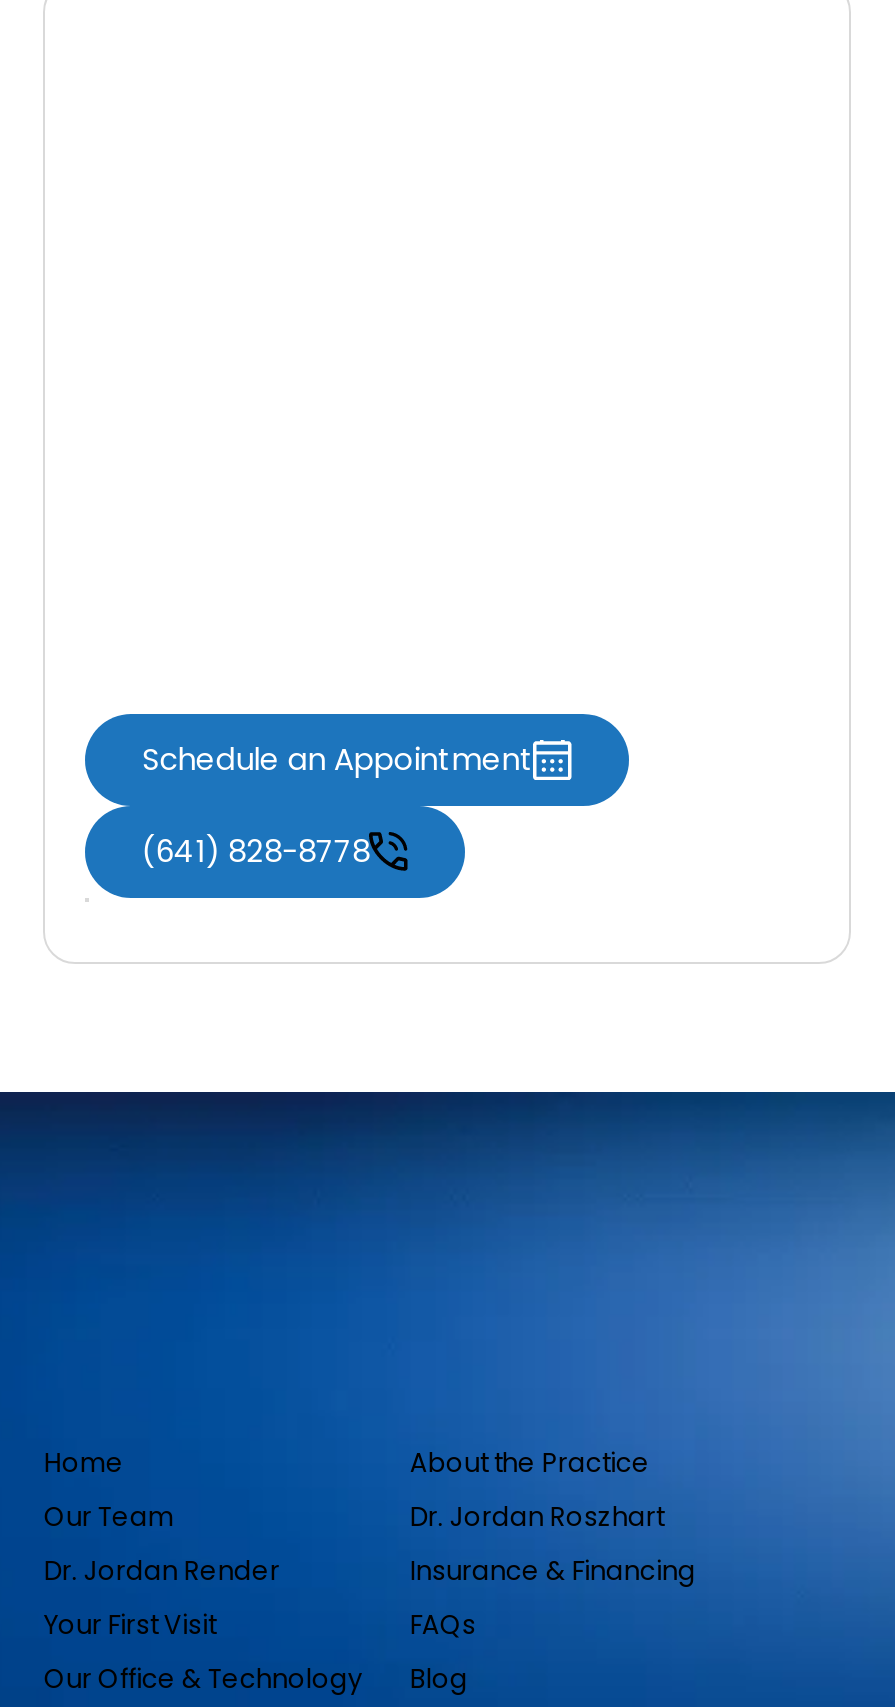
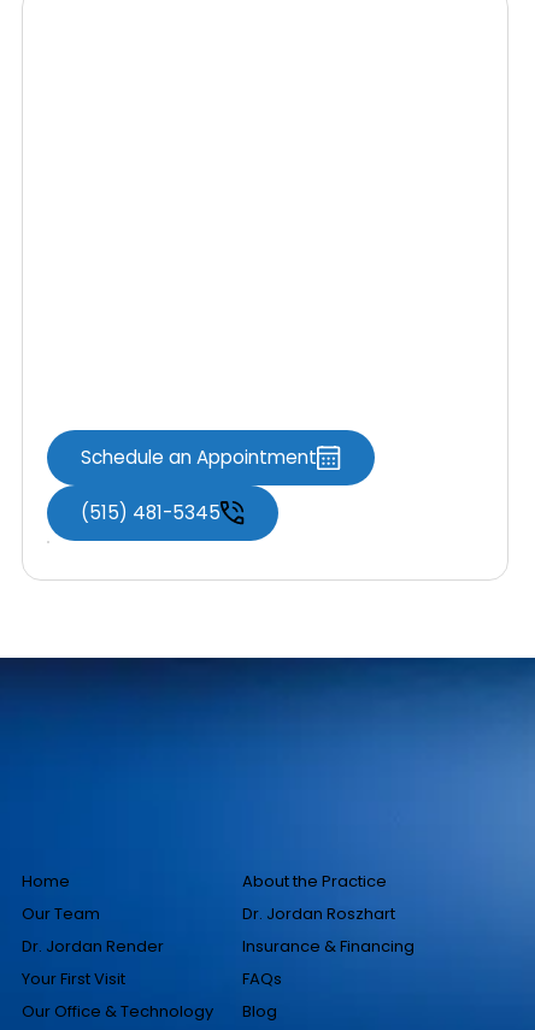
[142,830,370,872] (641) 828-8778 -> [81,500,221,525] (515) 481-5345

